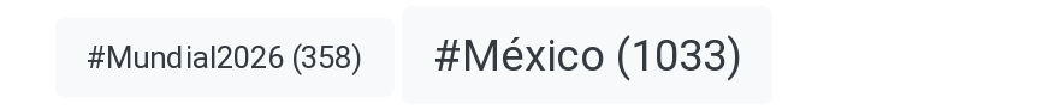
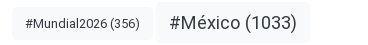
[87,29,741,80] #Mundial2026 (358) #México (1033) -> [25,12,297,33] #Mundial2026 (356) #México (1033)

